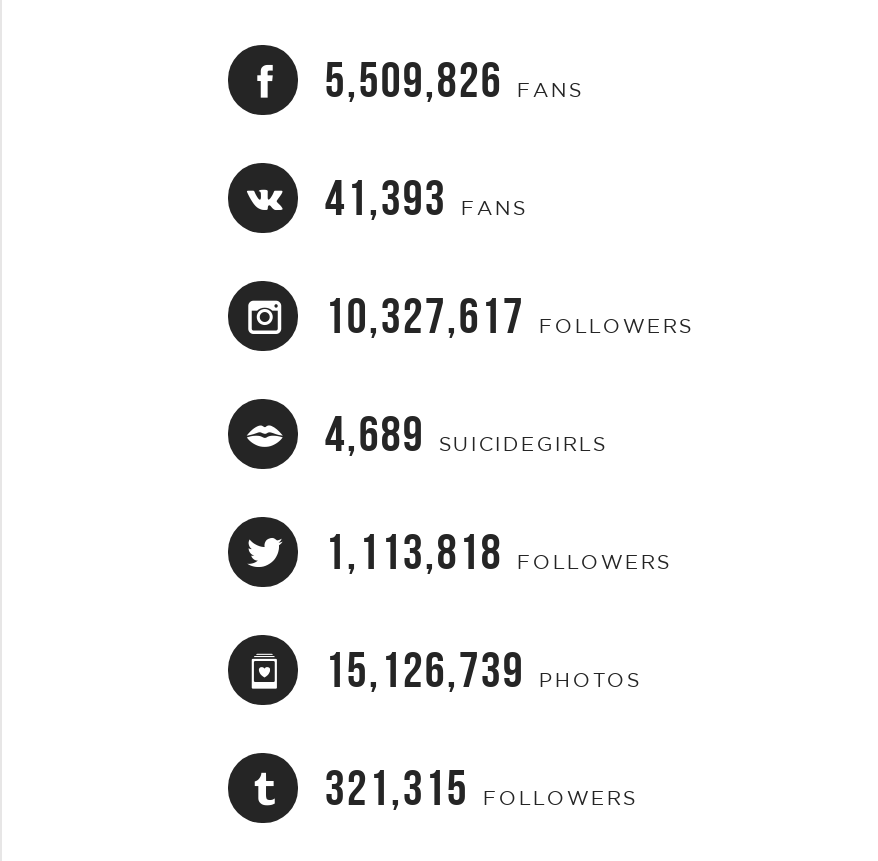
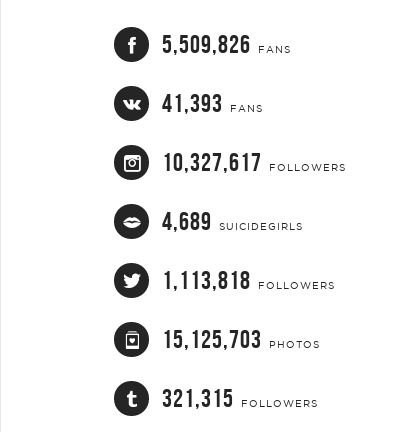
[325,643,641,697] 15,126,739 PHOTOS -> [162,326,320,353] 15,125,703 PHOTOS

